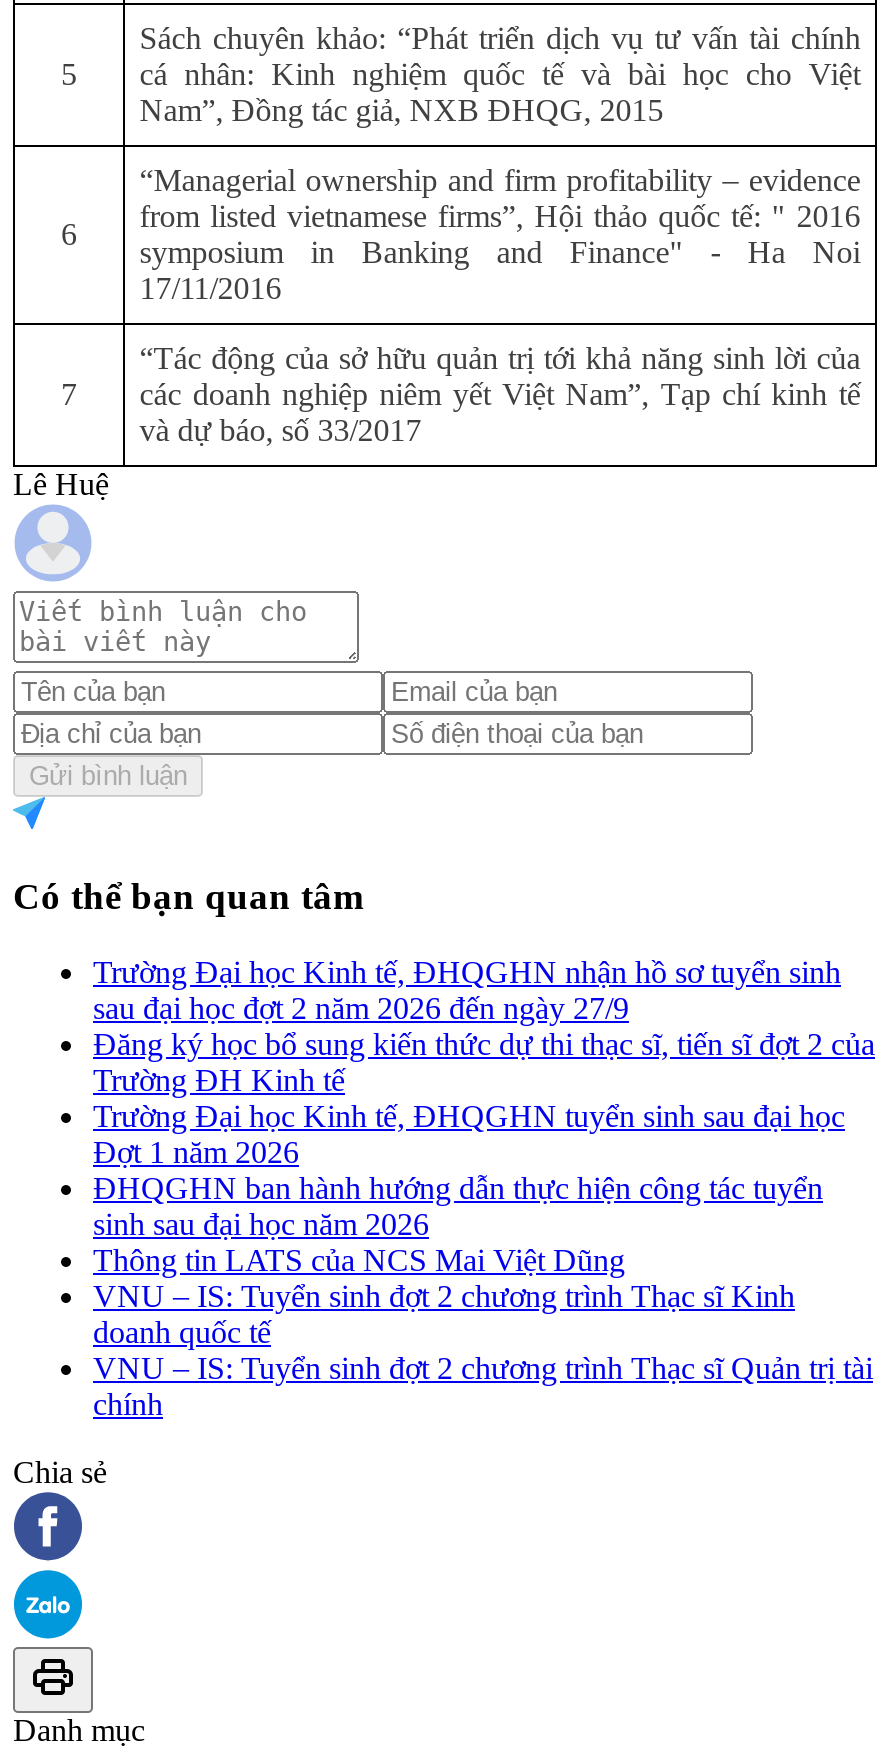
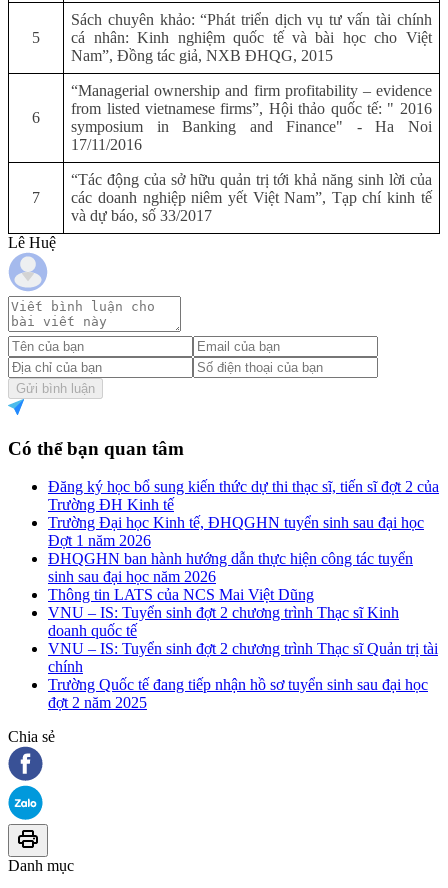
[93,955,841,1025] Trường Đại học Kinh tế, ĐHQGHN nhận hồ sơ tuyển sinh | sau đại học đợt 2 năm 2026 đến ngày 27/9 -> none
moved [93,1027,875,1421] -> [48,478,439,675]: Đăng ký học bổ sung kiến thức dự thi thạc sĩ, tiến sĩ đợt 2 của | Trường ĐH Kinh tế | Trường Đại học Kinh tế, ĐHQGHN tuyển sinh sau đại học | ... | VNU – IS: Tuyển sinh đợt 2 chương trình Thạc sĩ Quản trị tài | chính
none -> [48,676,428,711] Trường Quốc tế đang tiếp nhận hồ sơ tuyển sinh sau đại học | đợt 2 năm 2025

